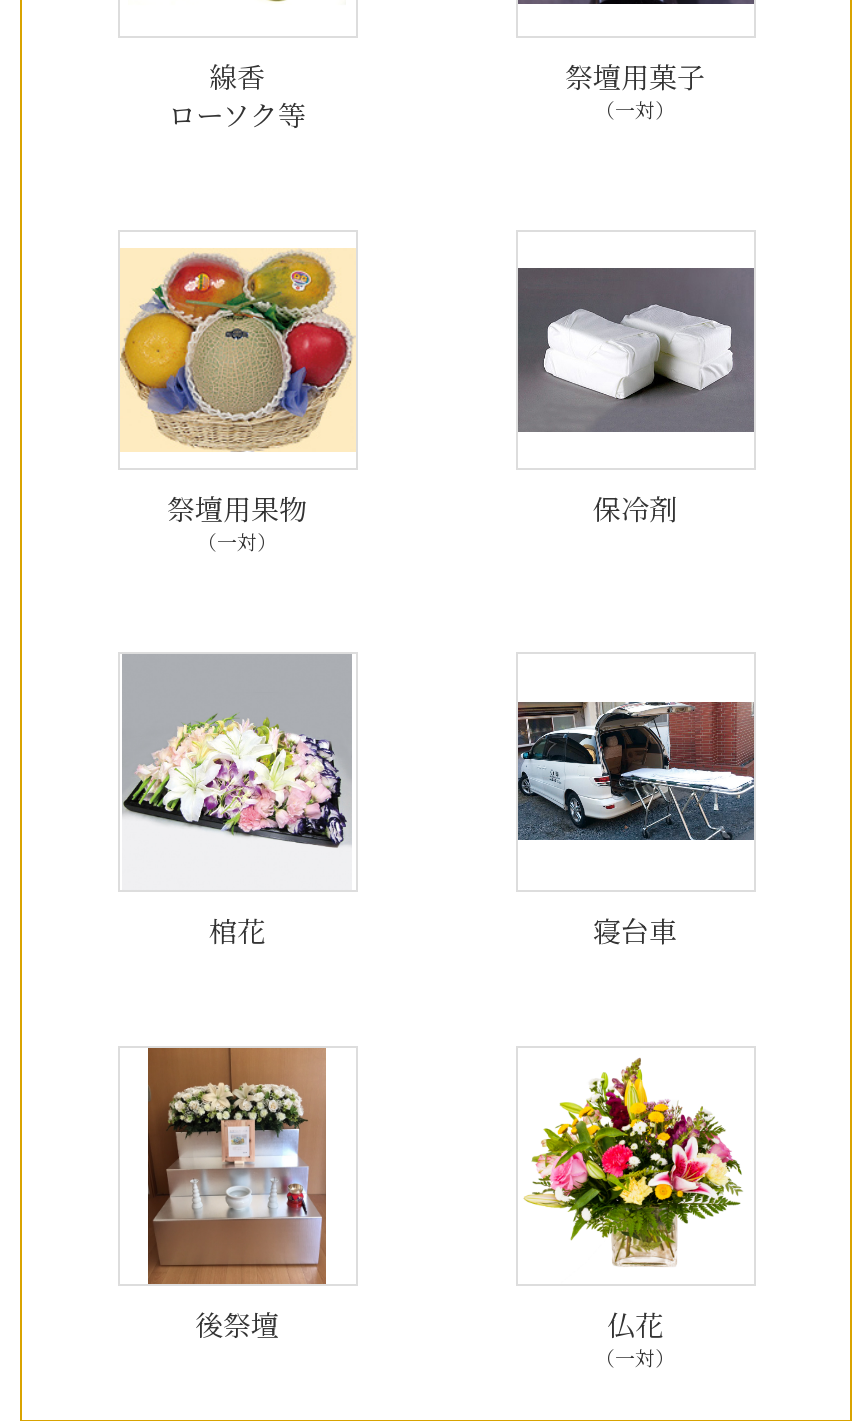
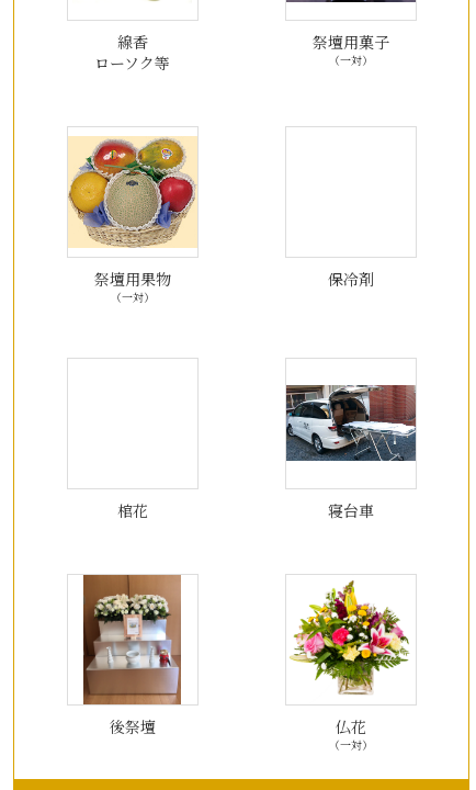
[516,266,756,434] [image] -> none
[122,654,352,850] [image] -> none

